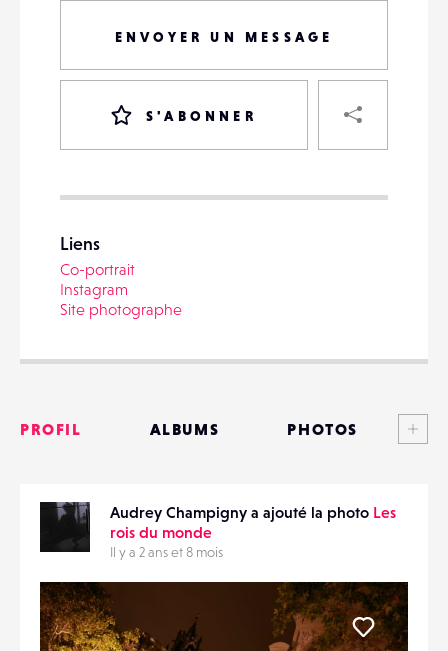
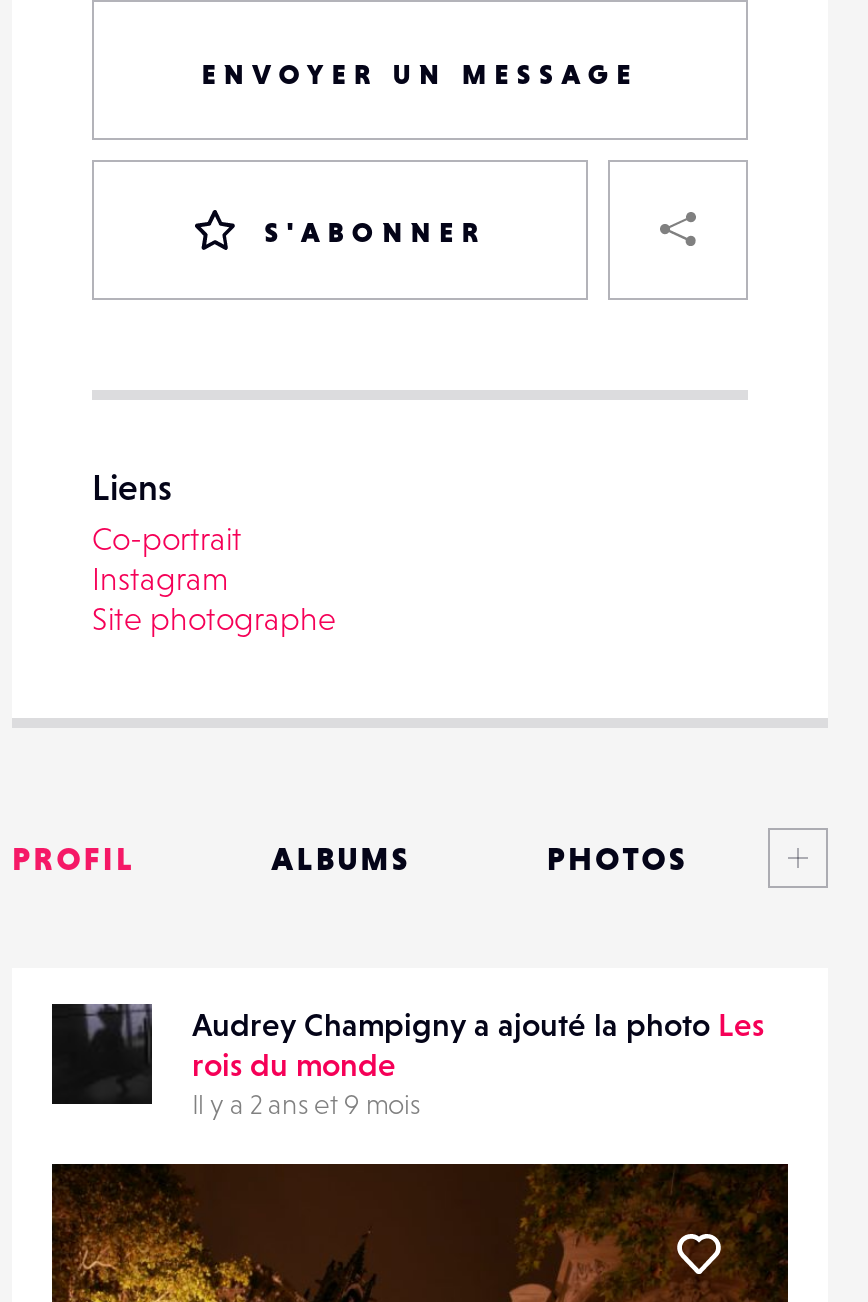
[110,544,223,560] Il y a 2 ans et 8 mois -> [192,1088,420,1120] Il y a 2 ans et 9 mois

